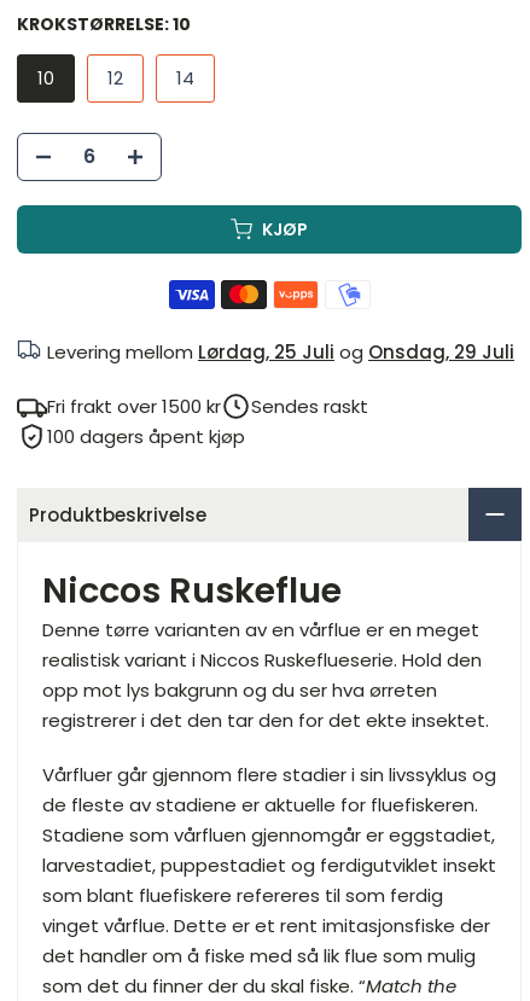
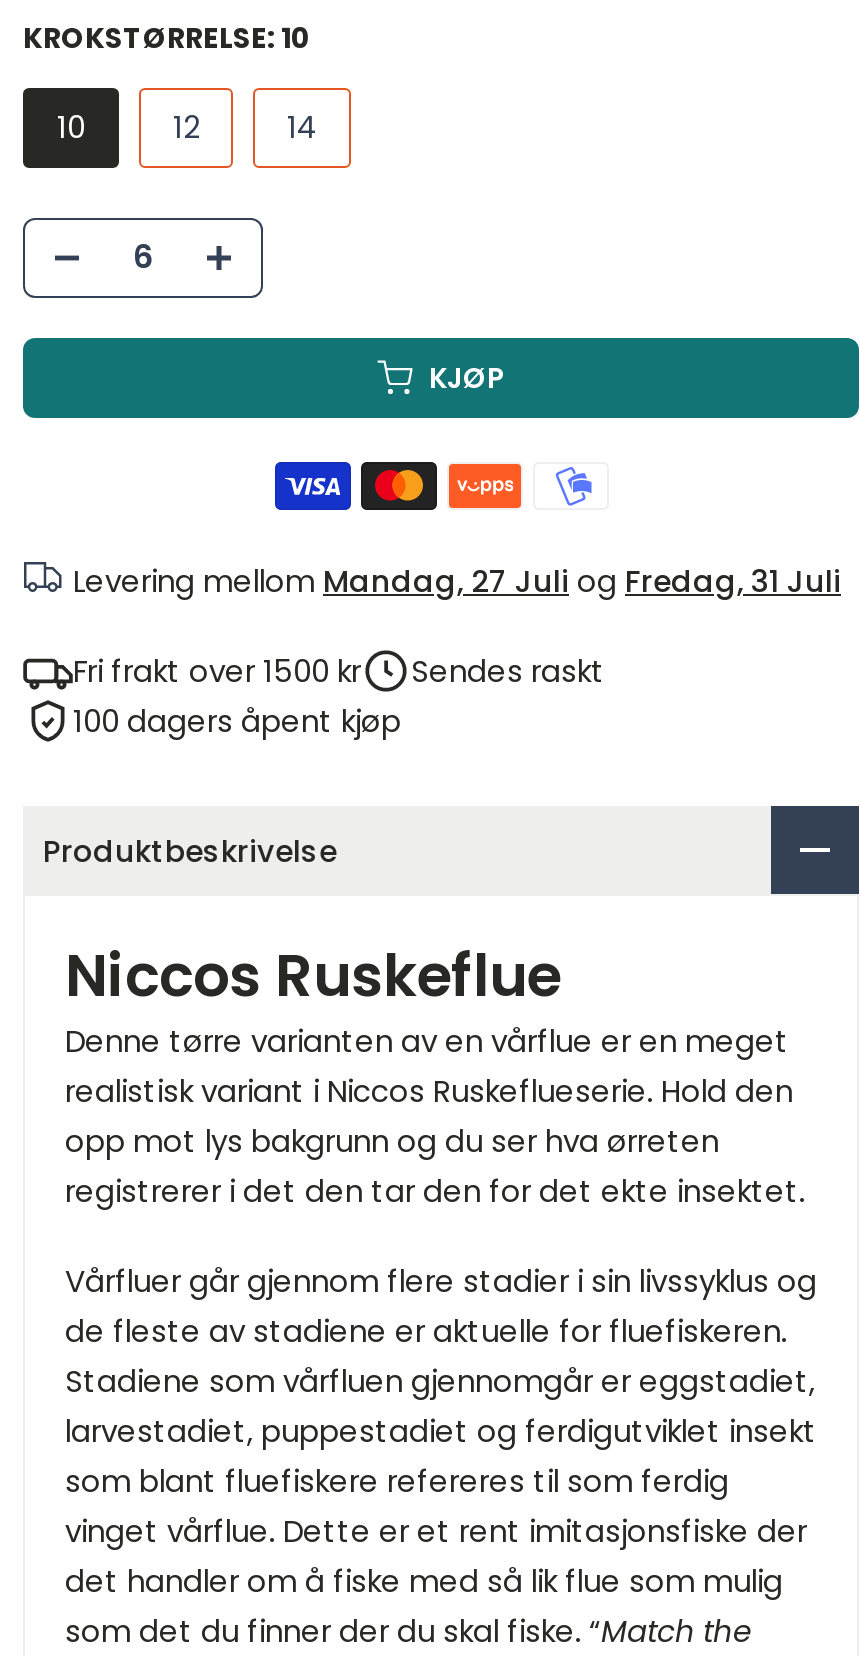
[47,339,514,364] Levering mellom Lørdag, 25 Juli og Onsdag, 29 Juli -> [73,559,841,601] Levering mellom Mandag, 27 Juli og Fredag, 31 Juli

